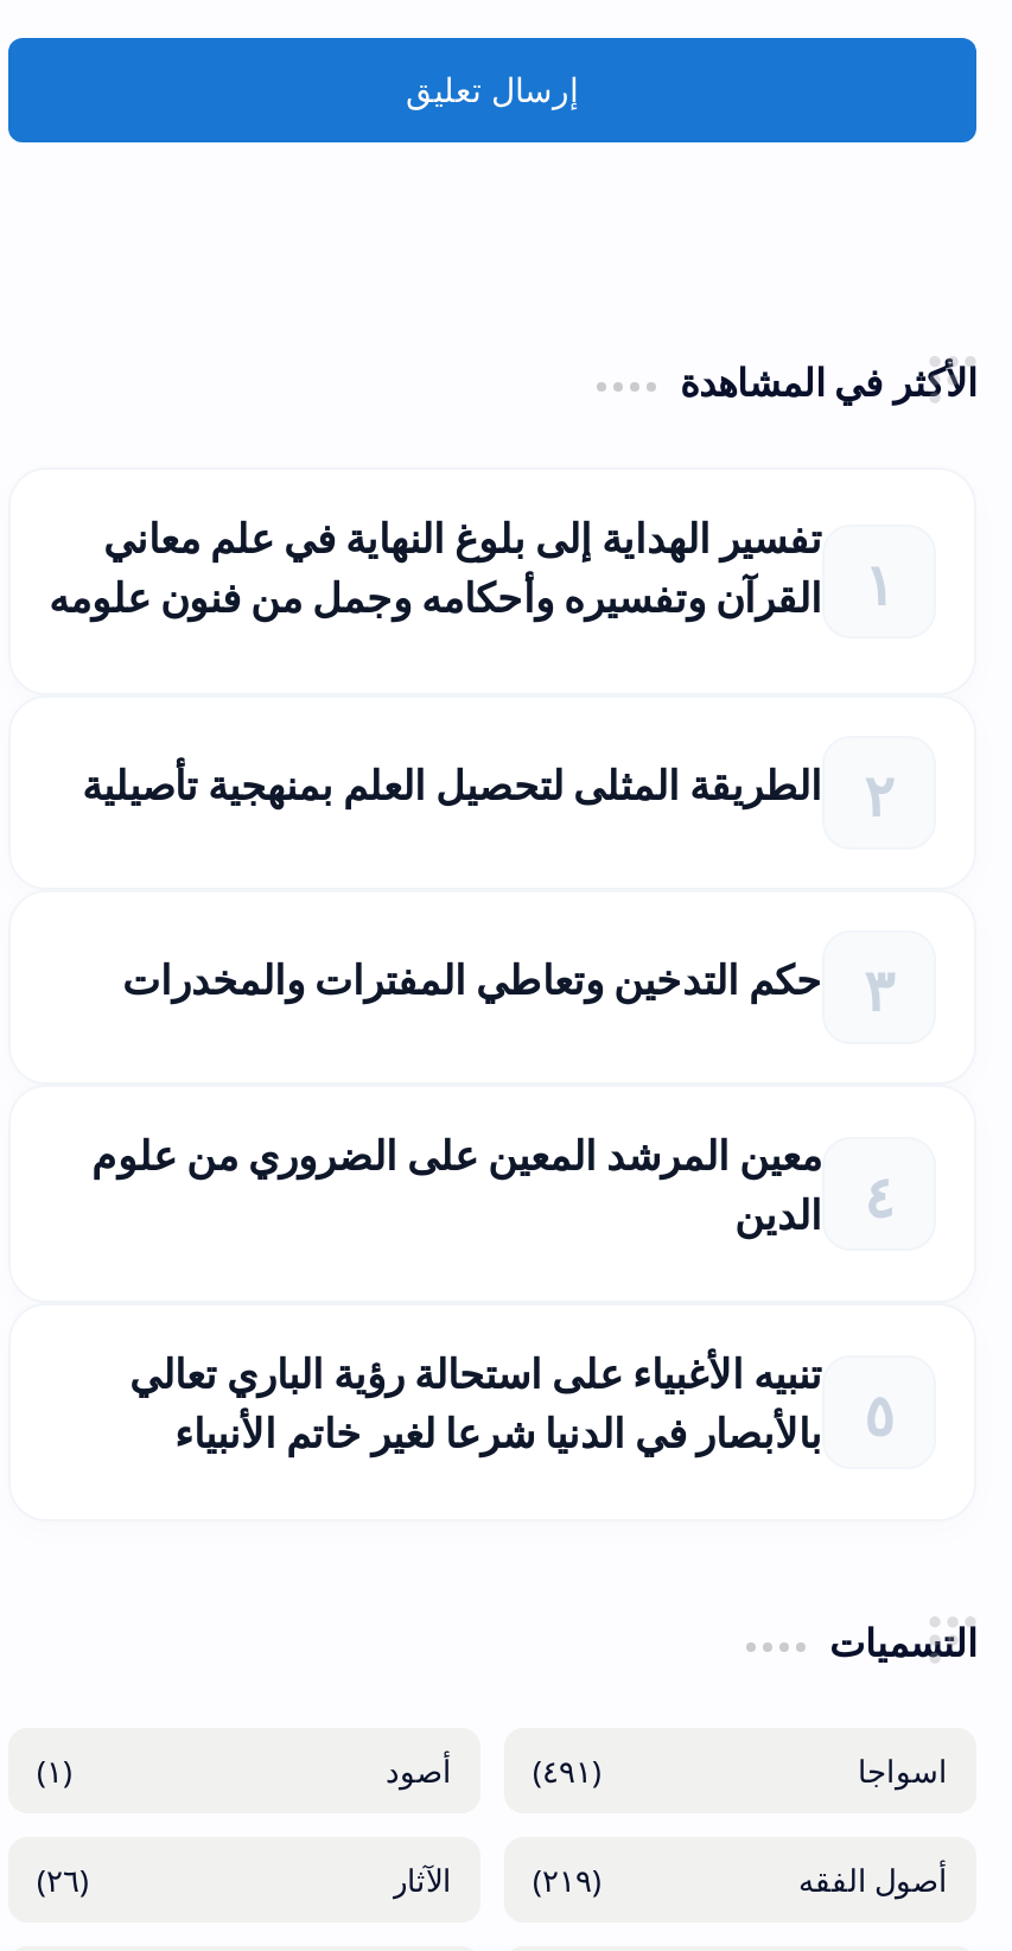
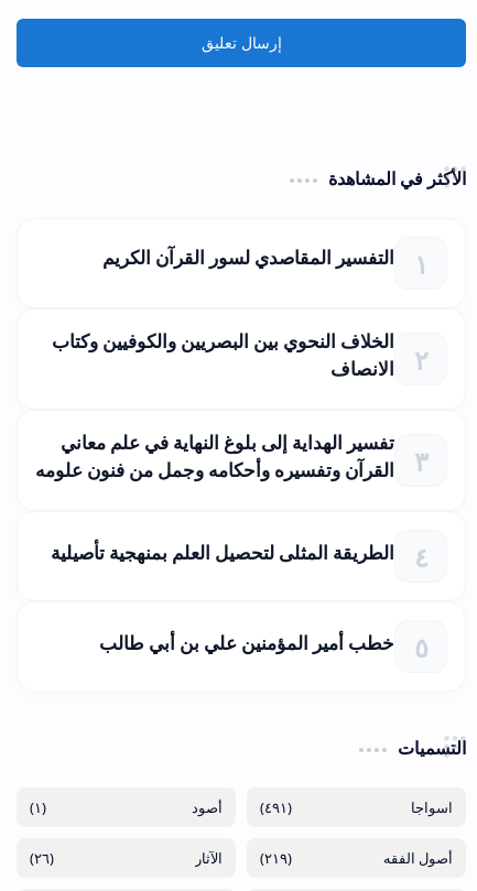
none -> [52,244,394,382] التفسير المقاصدي لسور القرآن الكريم | الخلاف النحوي بين البصريين والكوفيين وكتاب | الانصاف
moved [49,511,822,625] -> [35,430,394,483]: تفسير الهداية إلى بلوغ النهاية في علم معاني | القرآن وتفسيره وأحكامه وجمل من فنون علومه
moved [82,757,822,811] -> [51,540,394,565]: الطريقة المثلى لتحصيل العلم بمنهجية تأصيلية
[91,952,822,1461] حكم التدخين وتعاطي المفترات والمخدرات | معين المرشد المعين على الضروري من علوم | الدين | تنبيه الأغبياء على استحالة رؤية الباري تعالي | بالأبصار في الدنيا شرعا لغير خاتم الأنبياء -> [99,630,394,655] خطب أمير المؤمنين علي بن أبي طالب

